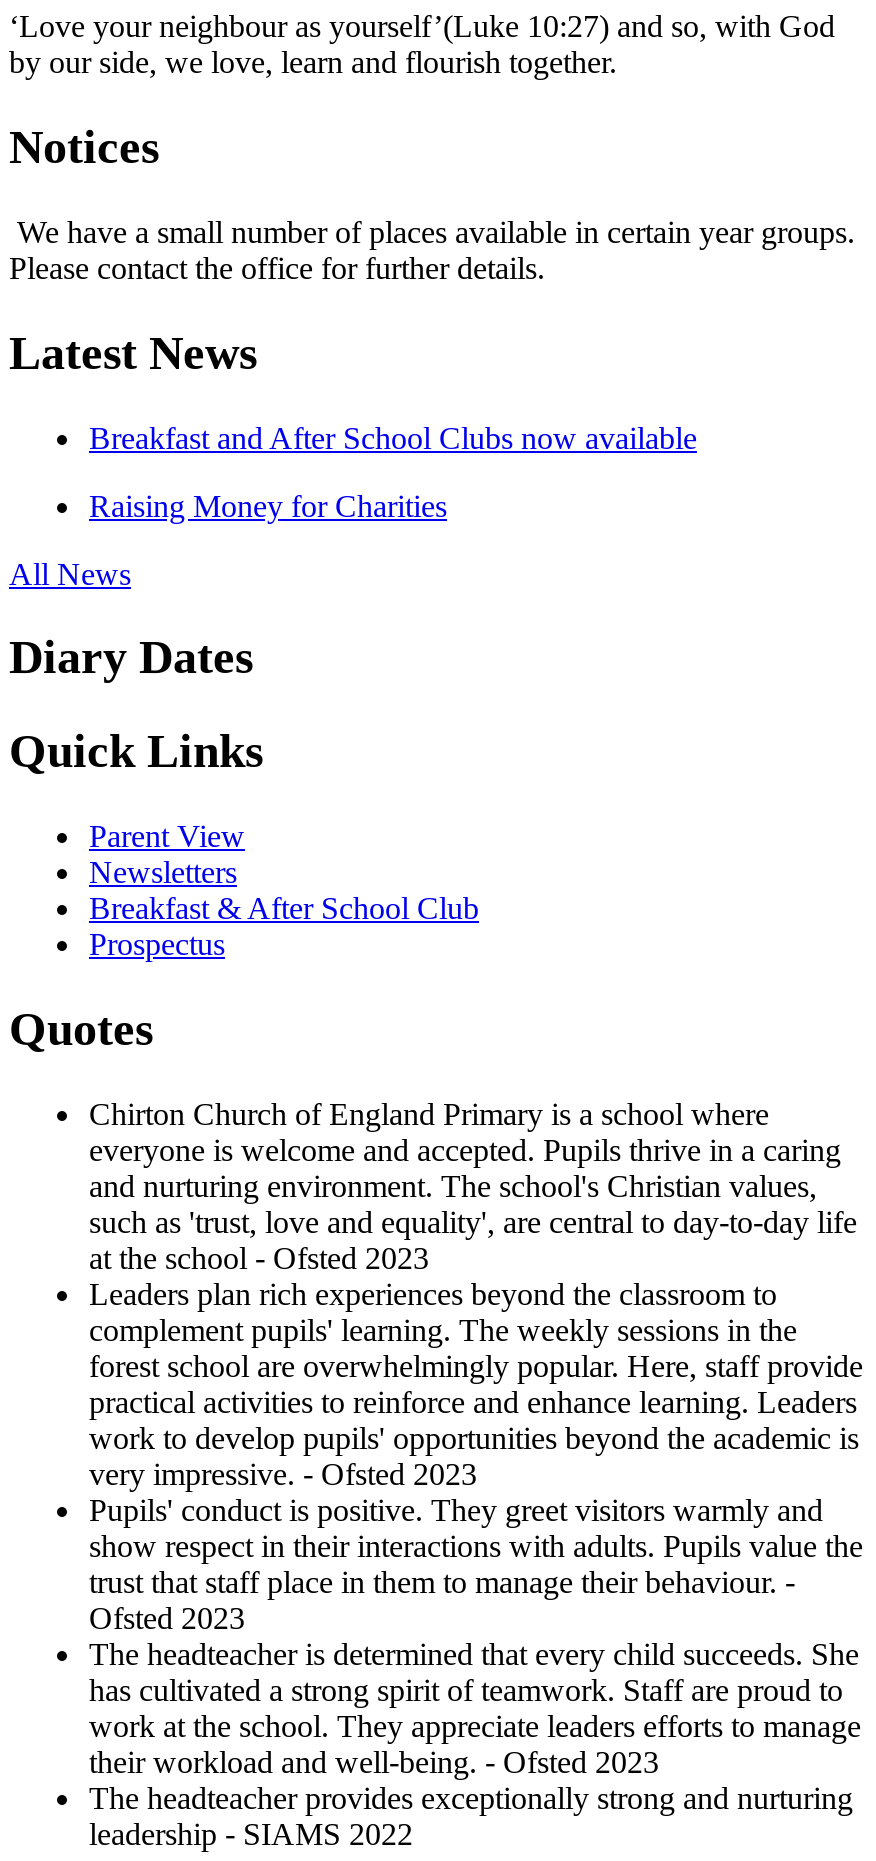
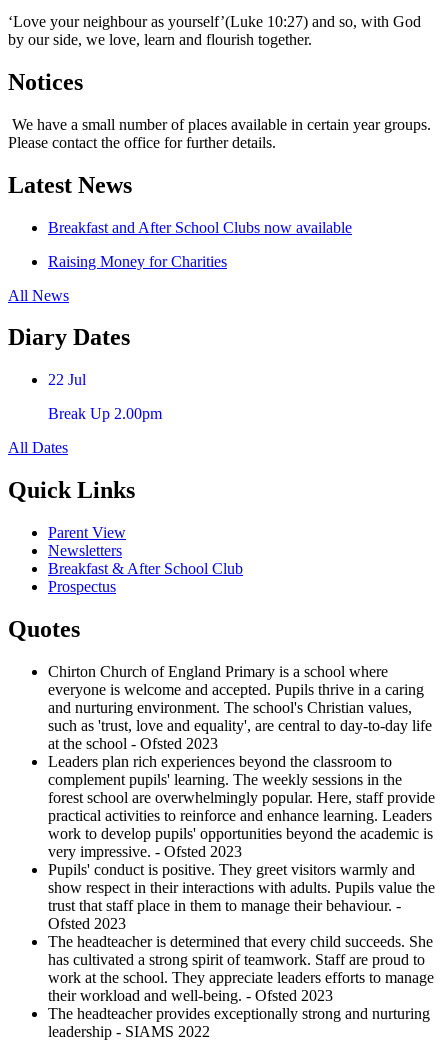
none -> [8,371,162,456] 22 Jul | Break Up 2.00pm | All Dates

